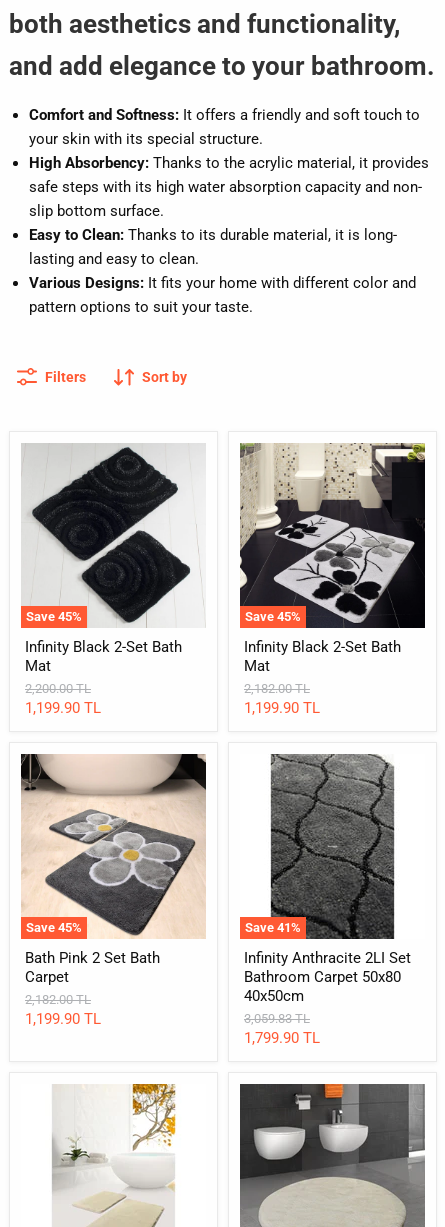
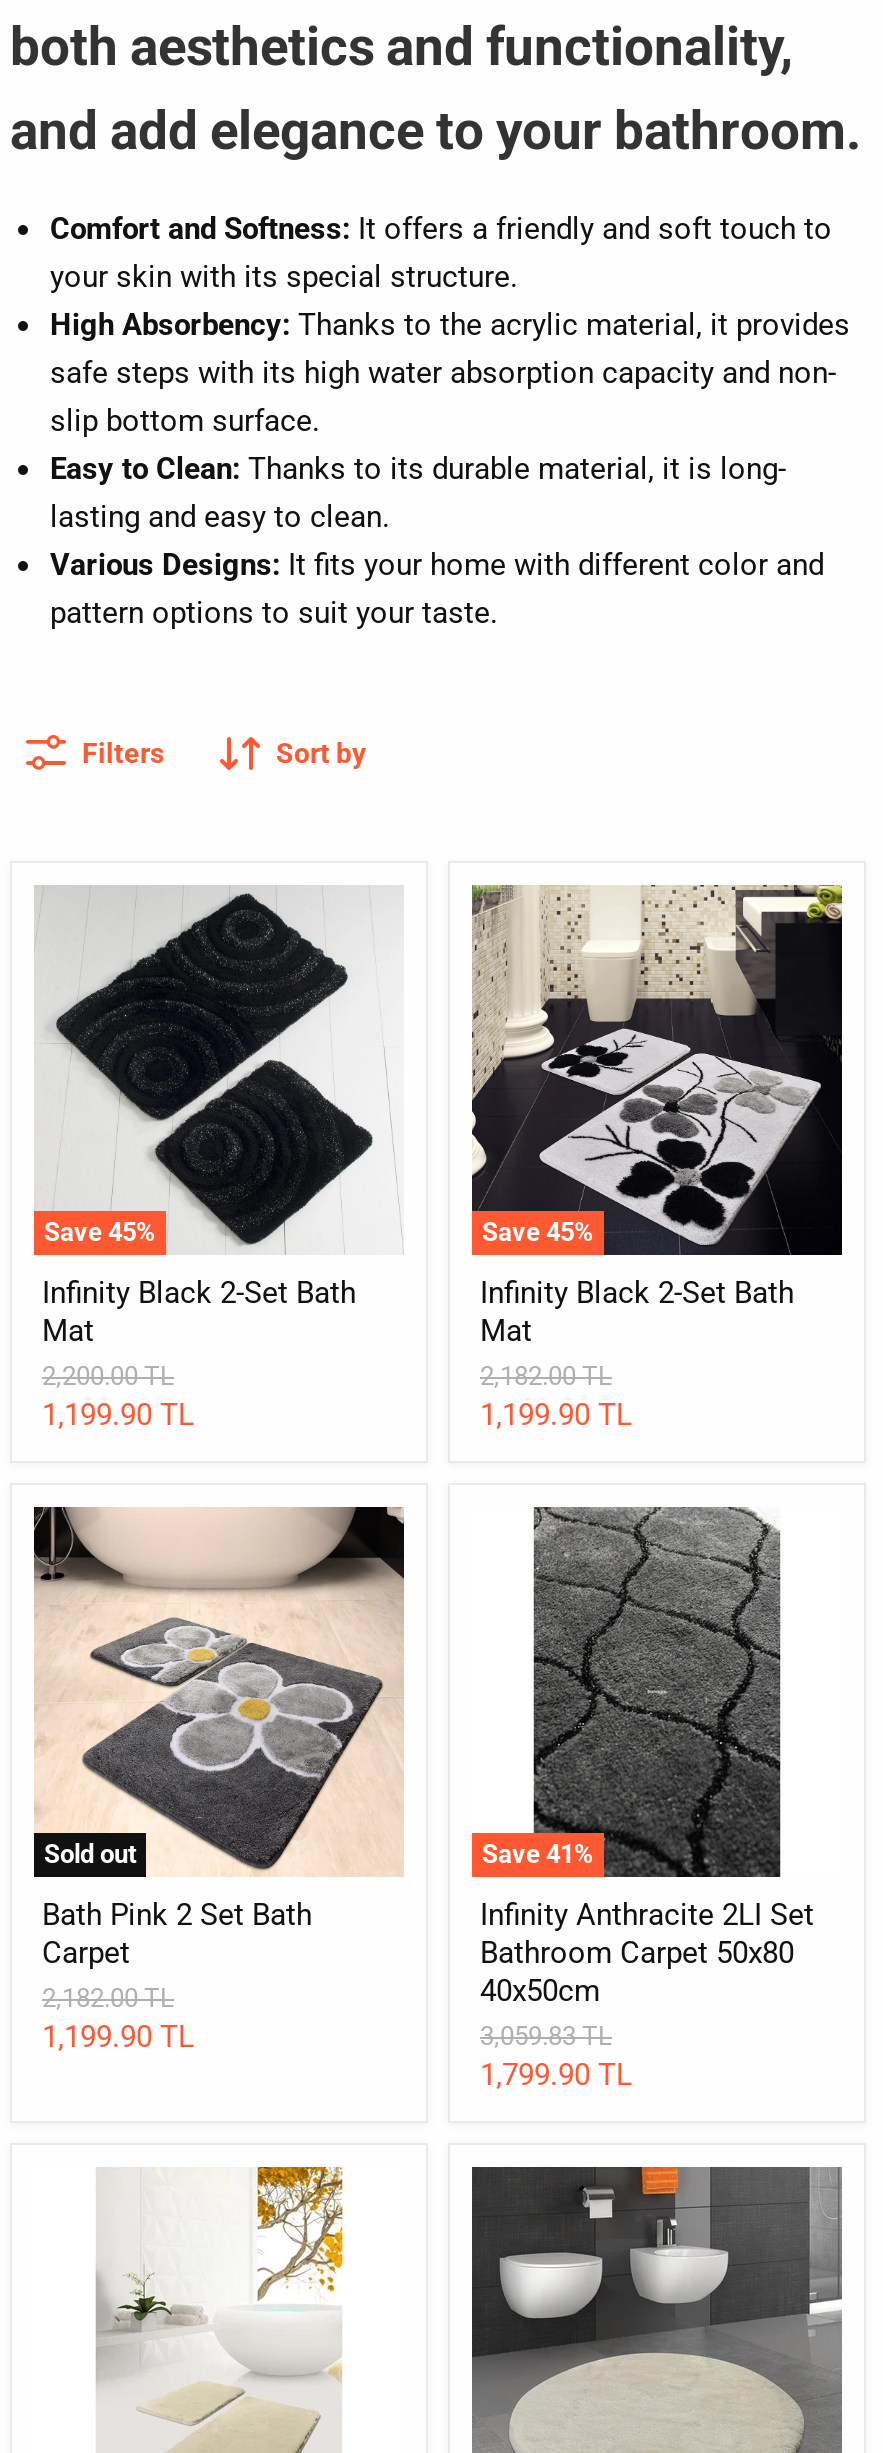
[26,920,82,935] Save 45% -> [44,1839,136,1869] Sold out

